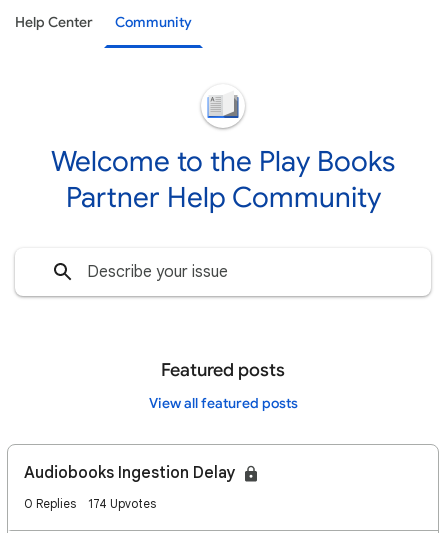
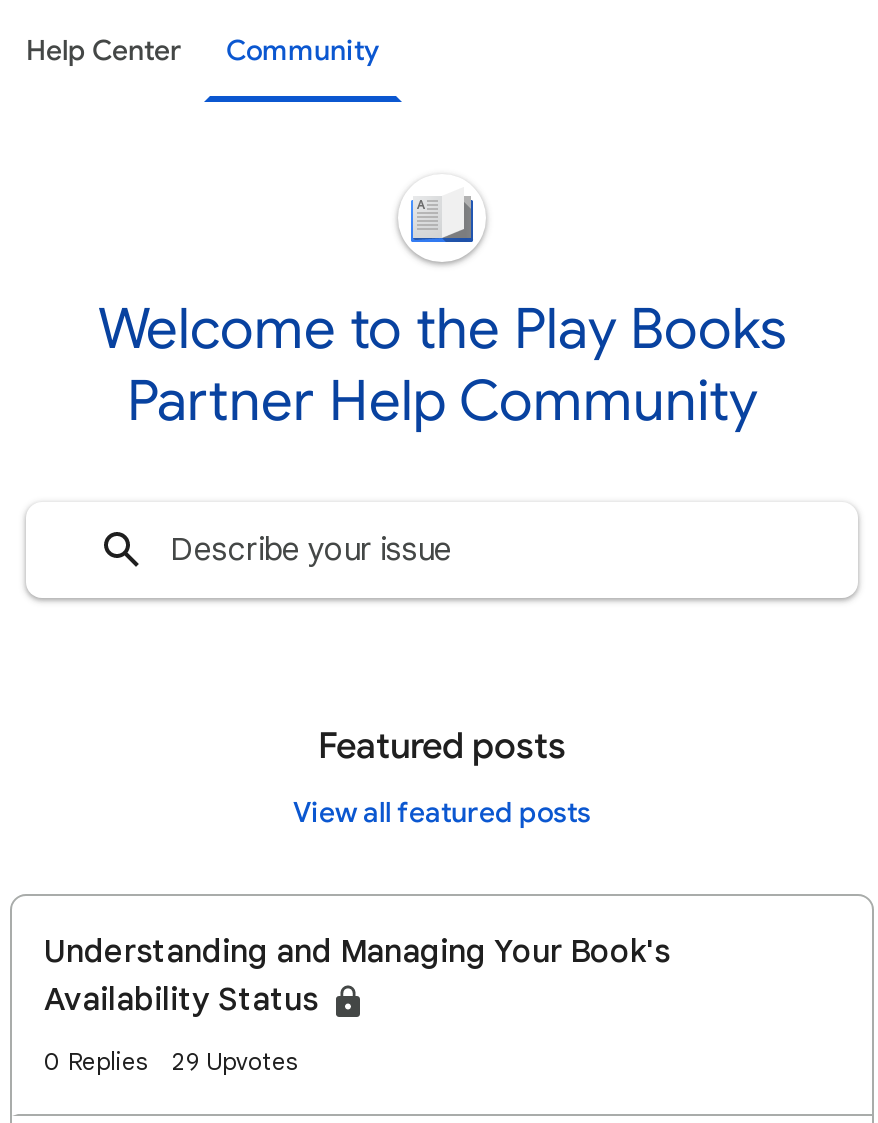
[24,463,240,483] Audiobooks Ingestion Delay -> [44,932,670,1020] Understanding and Managing Your Book's | Availability Status
[88,496,156,511] 174 Upvotes -> [172,1046,298,1076] 29 Upvotes

